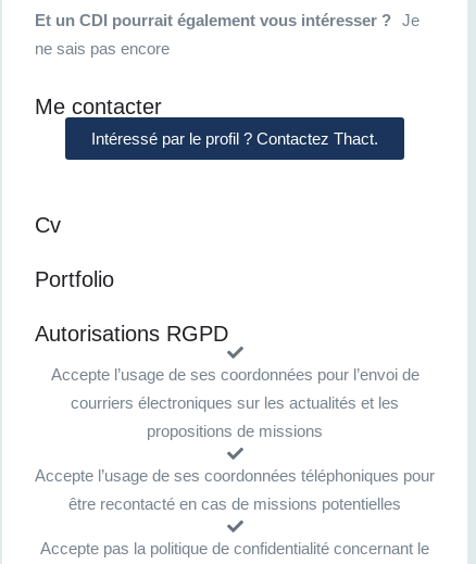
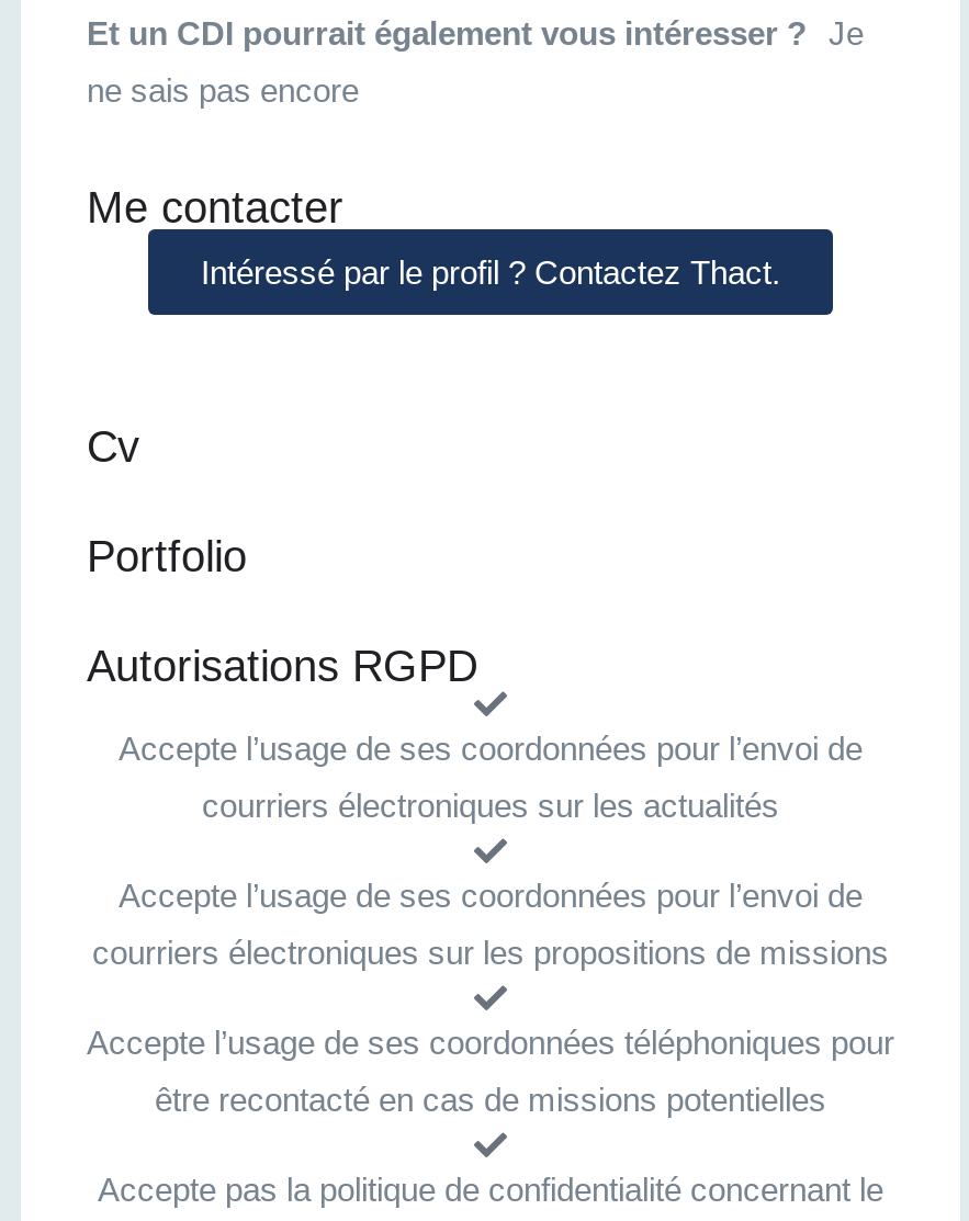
[71,393,399,440] courriers électroniques sur les actualités et les | propositions de missions -> [92,787,889,971] courriers électroniques sur les actualités | Accepte l’usage de ses coordonnées pour l’envoi de | courriers électroniques sur les propositions de missions

